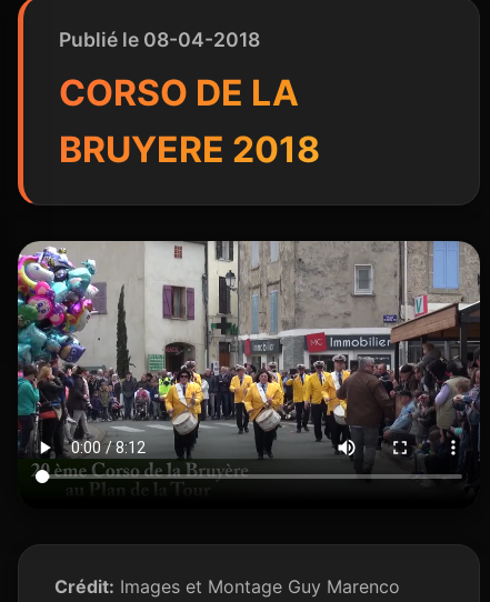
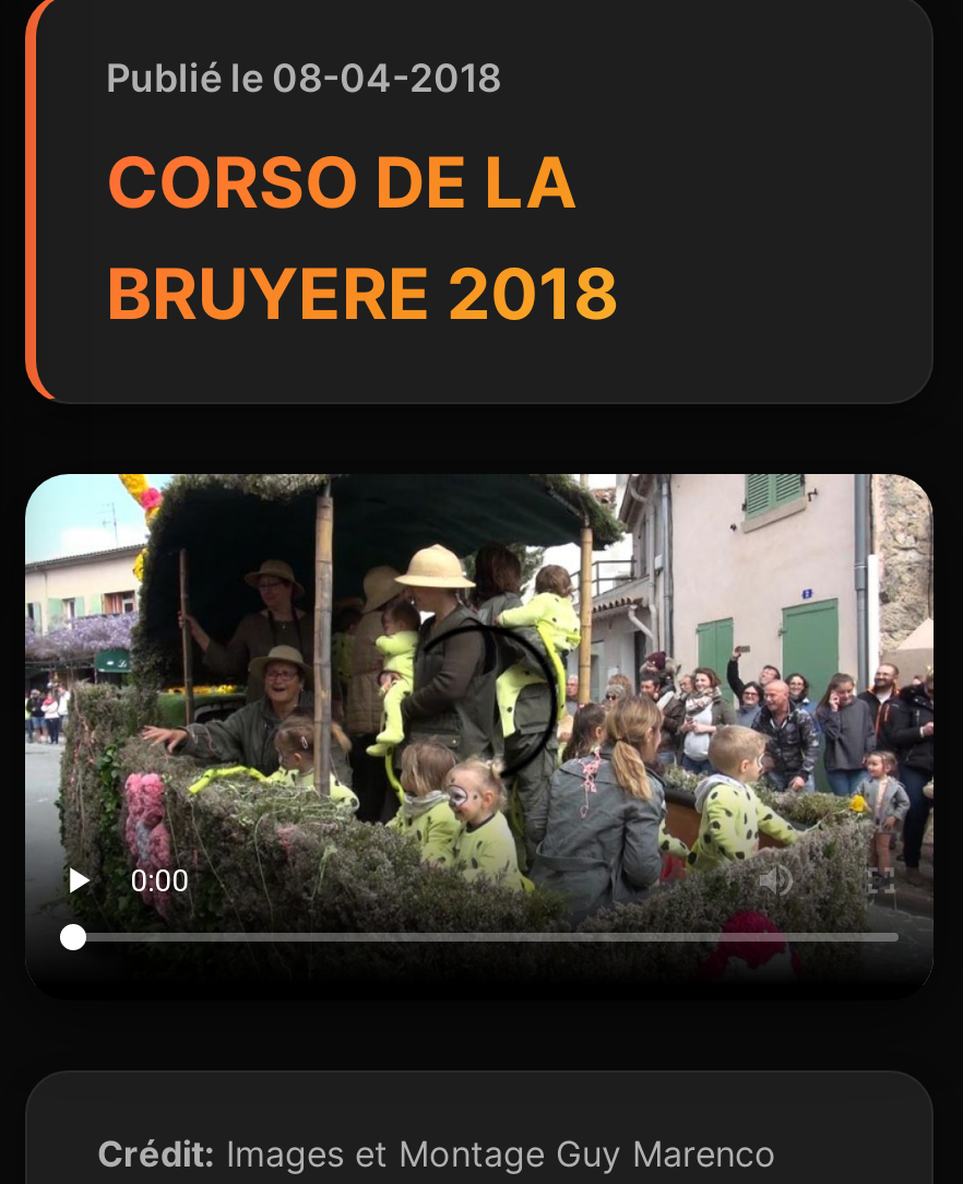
[17,240,480,482] [image] -> [23,472,936,948] [image]

